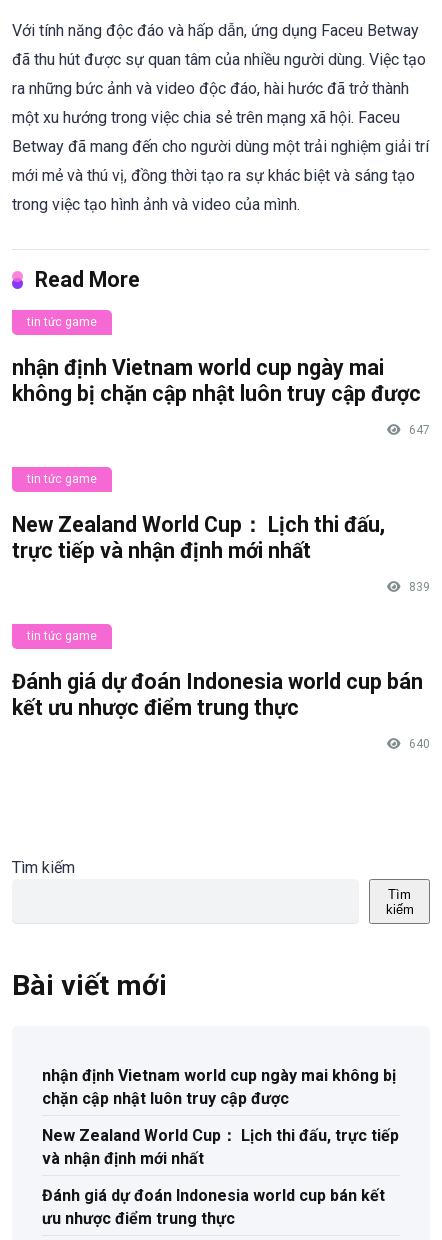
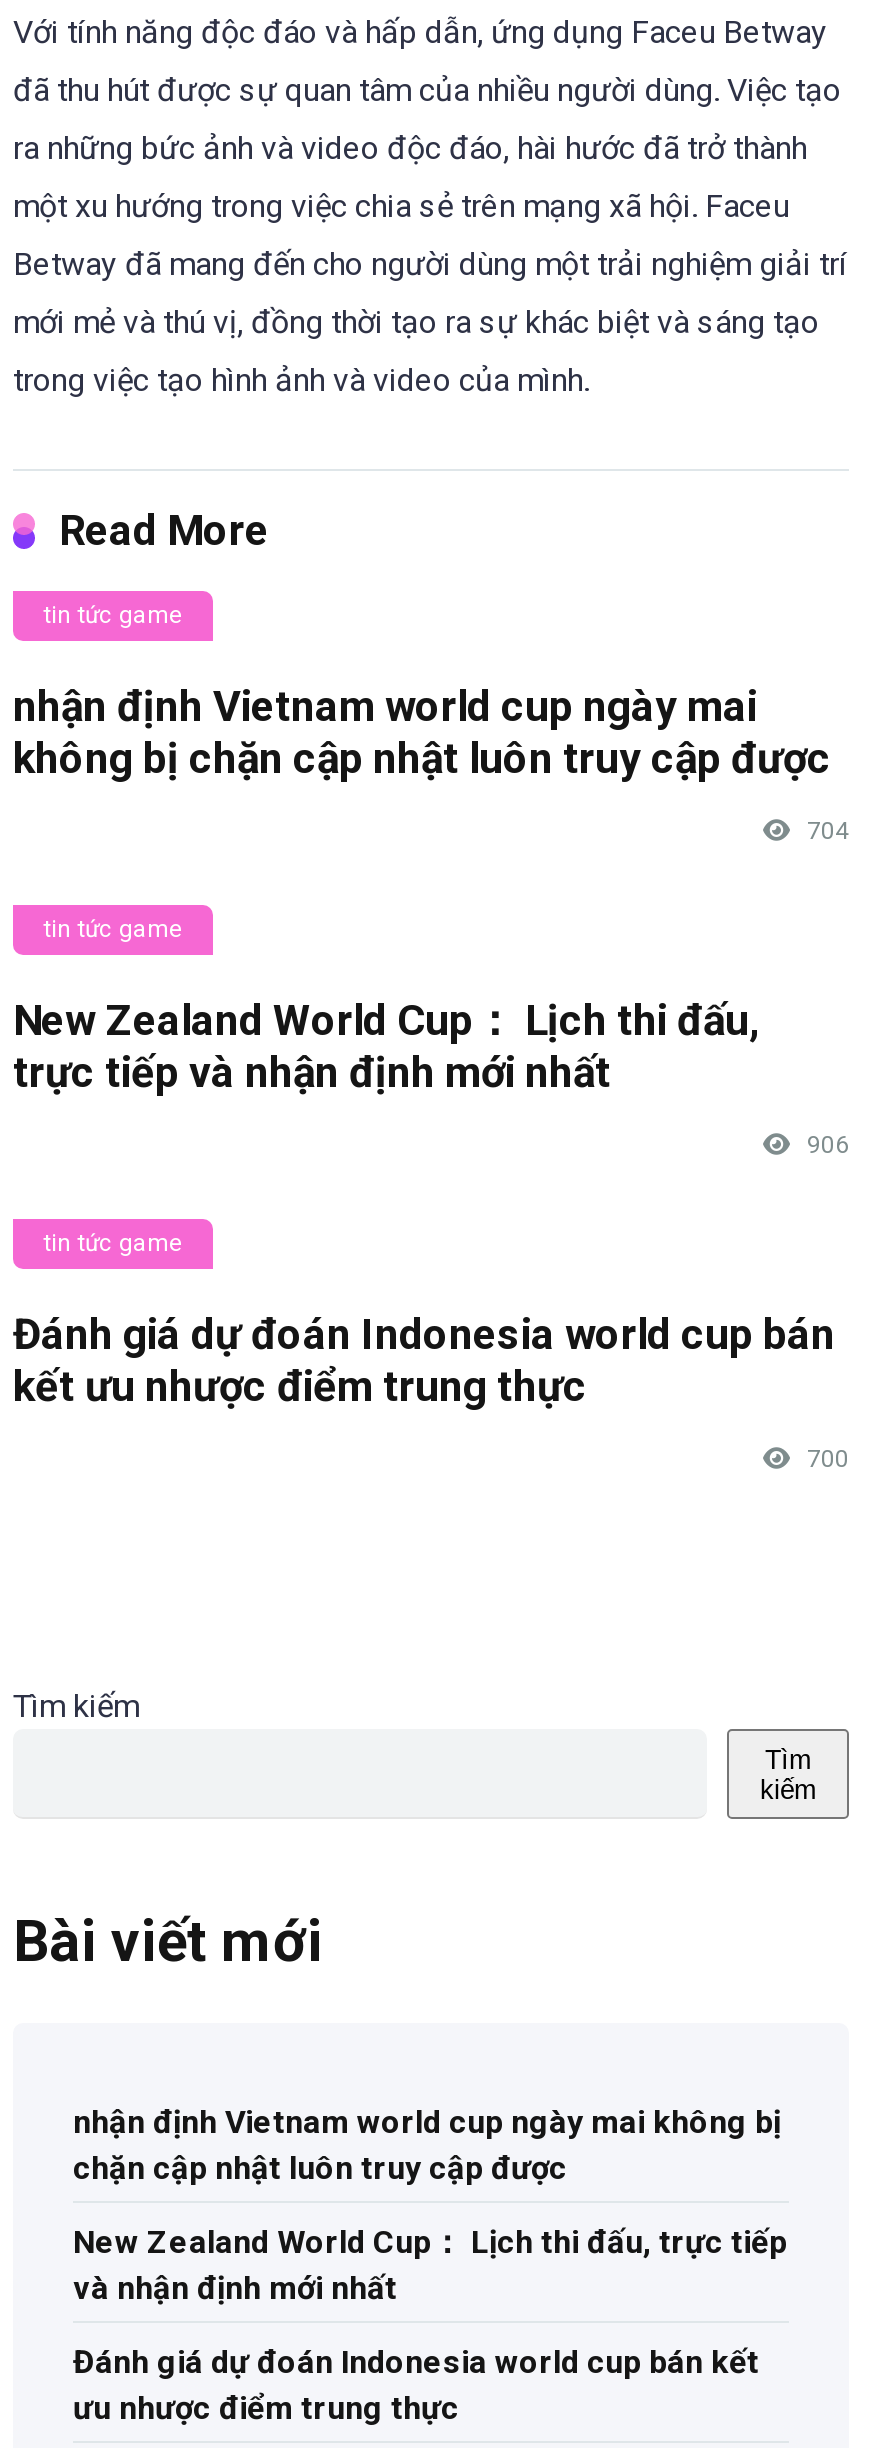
[406,423,430,437] 647 -> [801,817,849,845] 704
[406,580,430,594] 839 -> [801,1131,849,1159] 906
[406,737,430,751] 640 -> [801,1445,849,1473] 700

